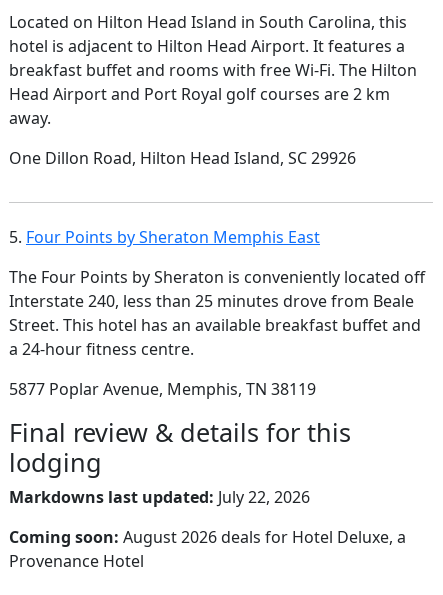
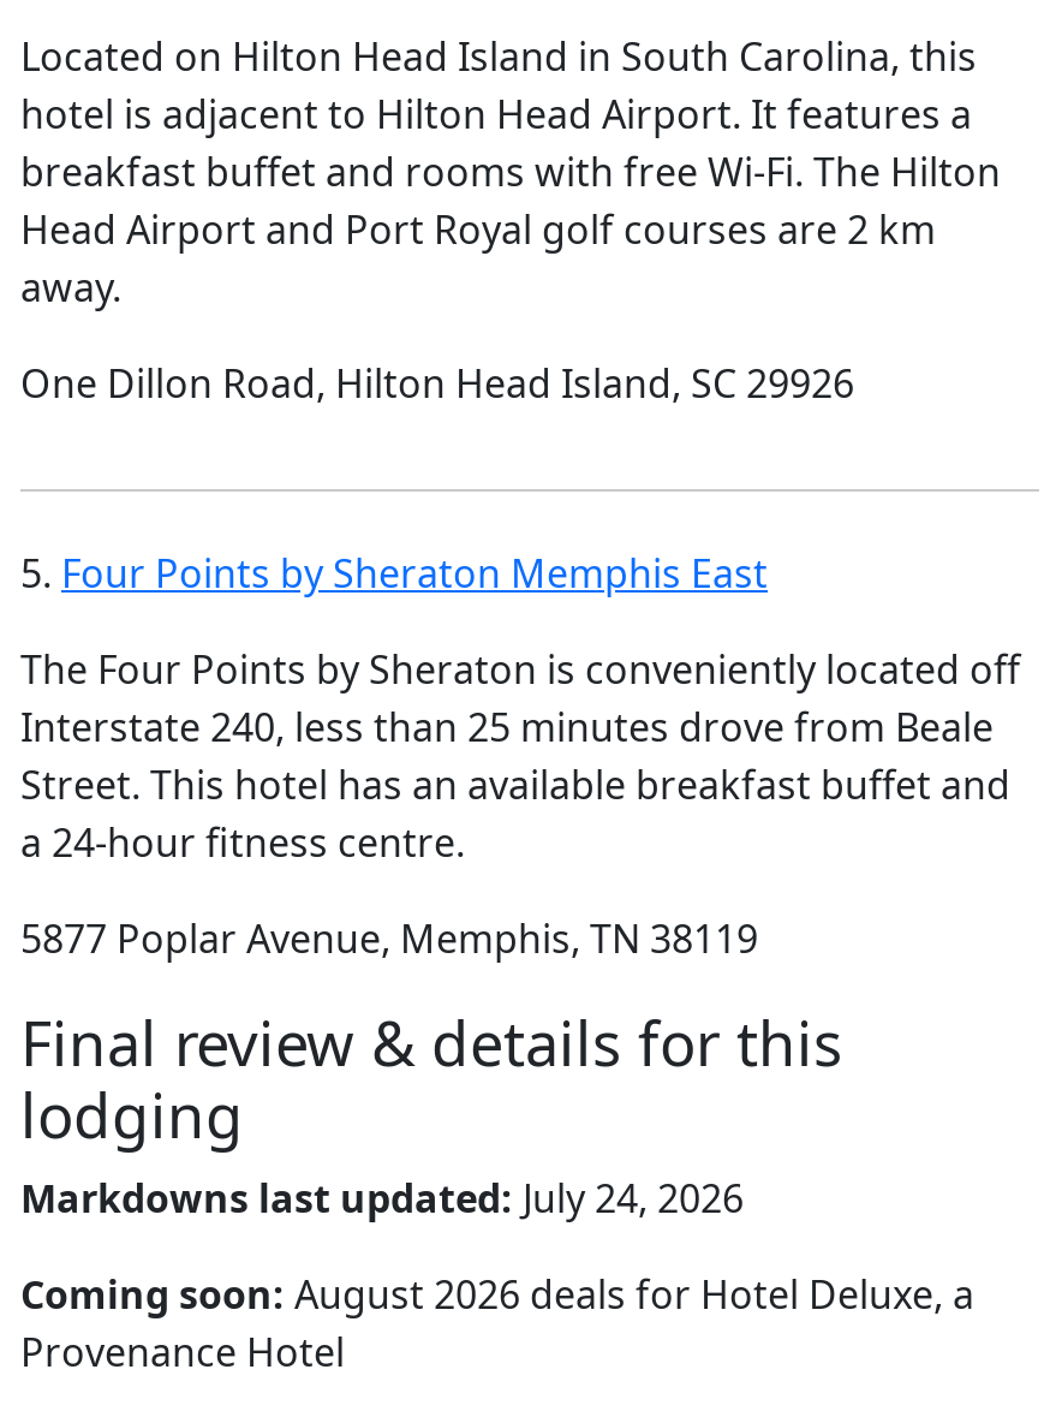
[9,486,310,508] Markdowns last updated: July 22, 2026 -> [20,1172,744,1225] Markdowns last updated: July 24, 2026

